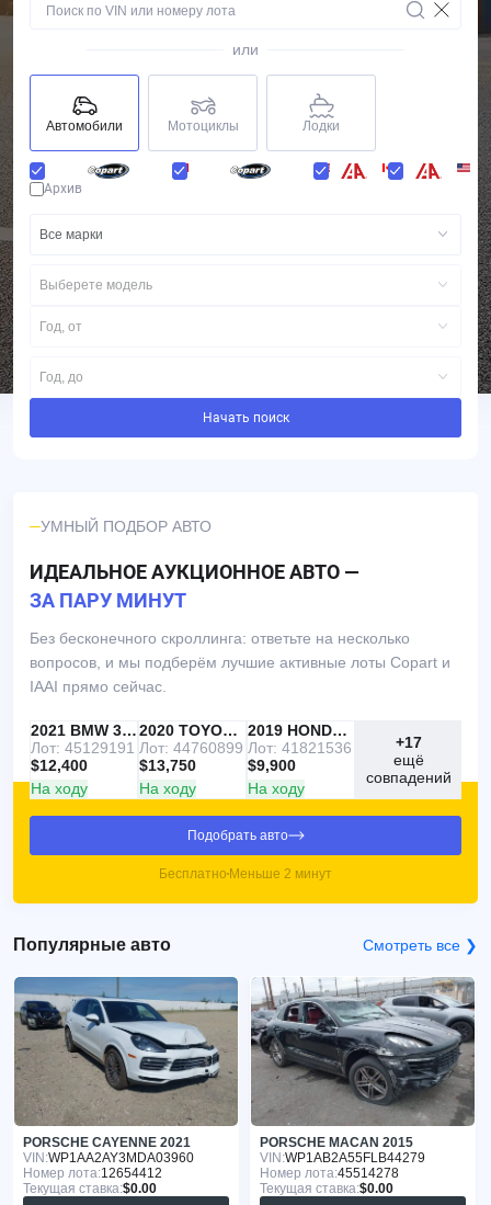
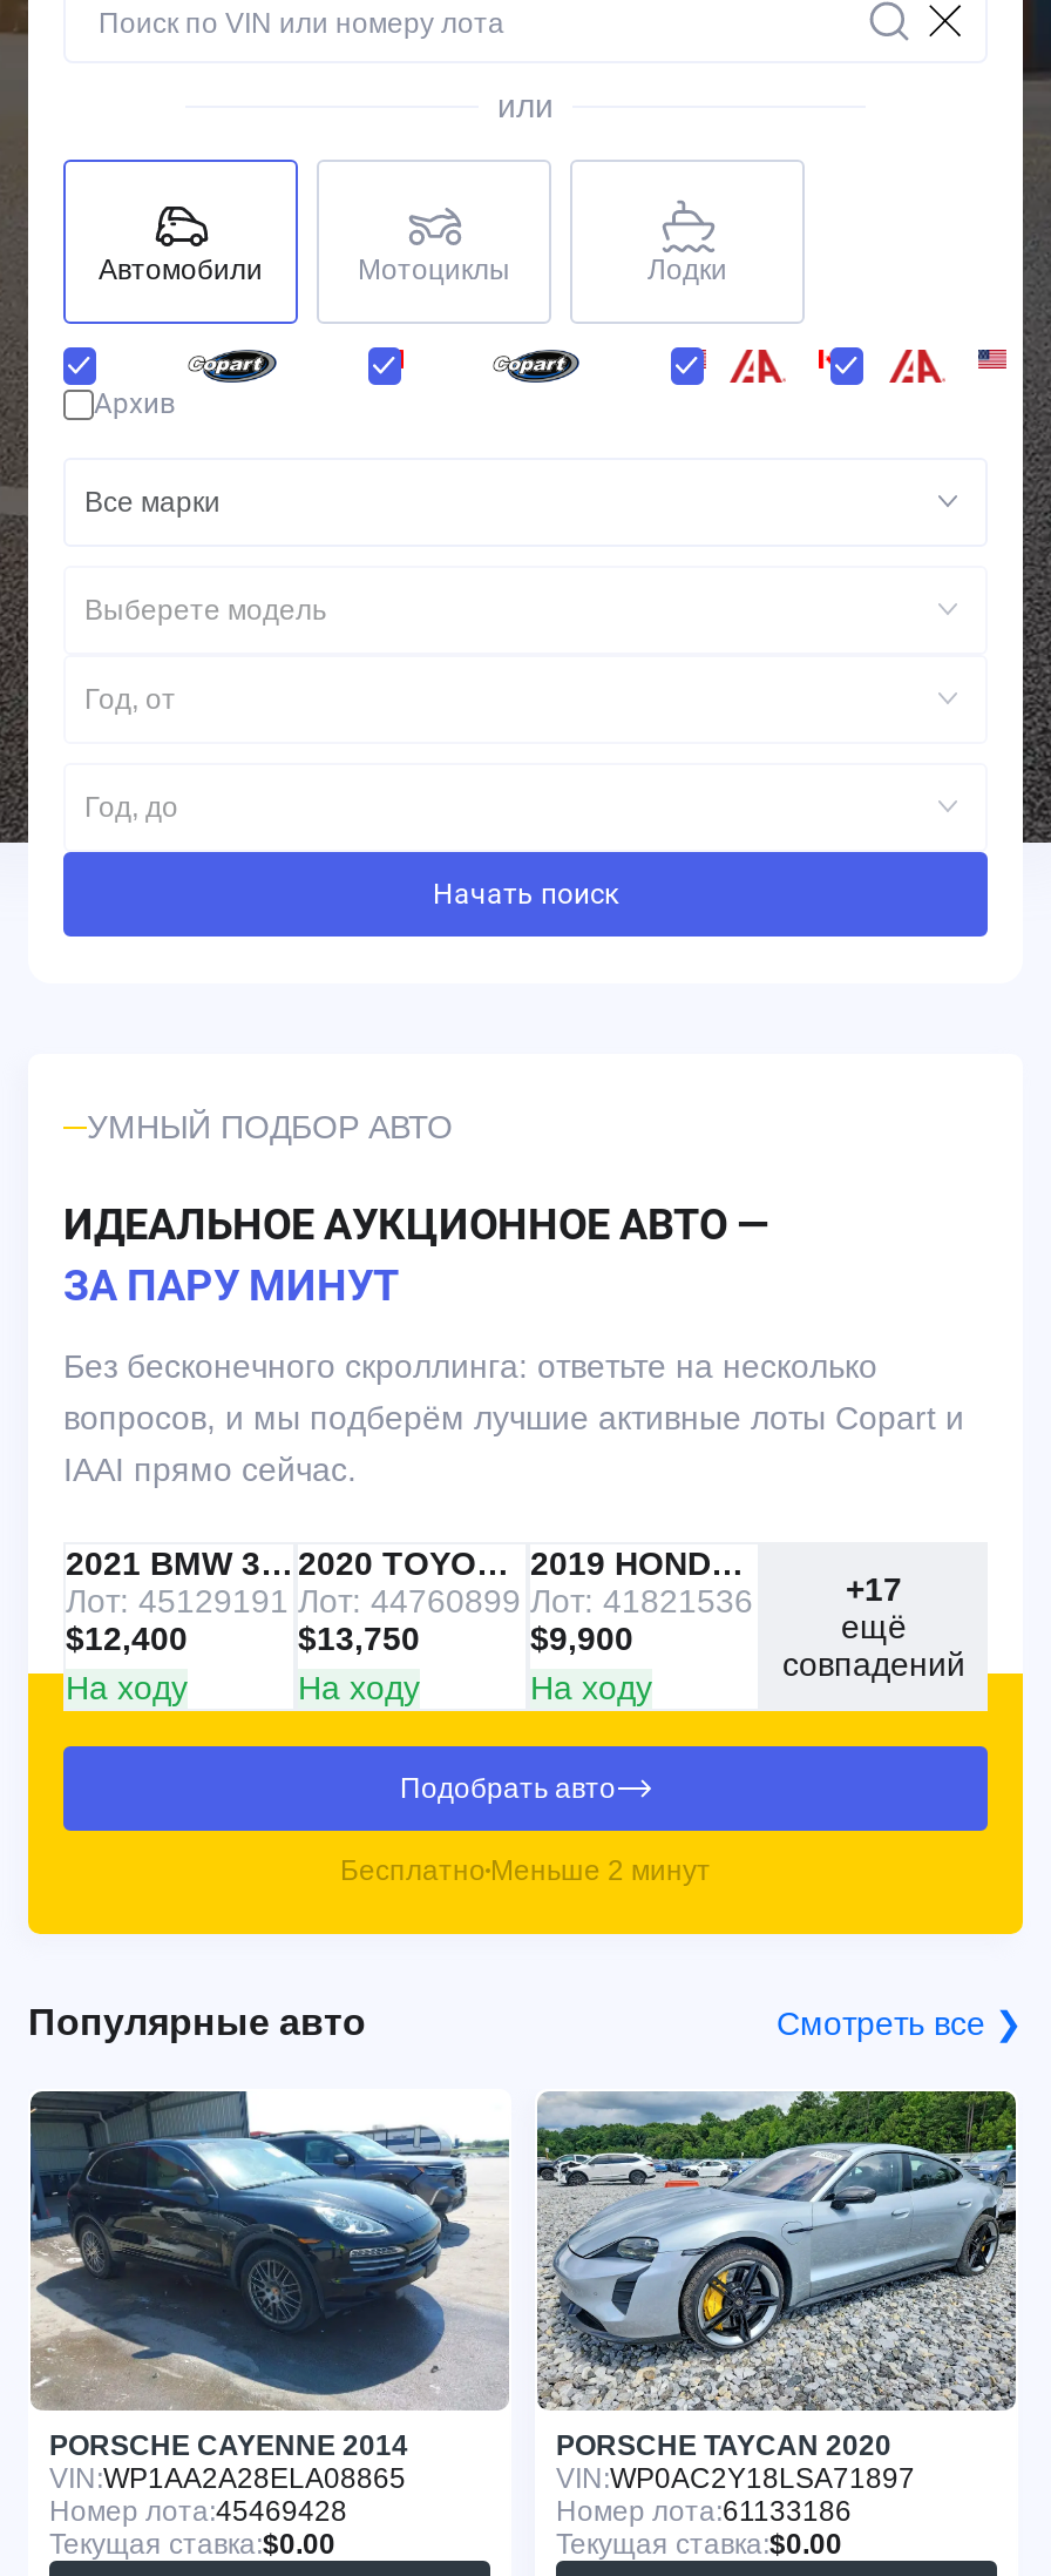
[14,976,239,1151] [image] | PORSCHE CAYENNE 2021 -> [28,2089,509,2463] [image] | PORSCHE CAYENNE 2014
[251,977,475,1151] [image] | PORSCHE MACAN 2015 -> [535,2089,1018,2463] [image] | PORSCHE TAYCAN 2020
[23,1151,194,1166] VIN: WP1AA2AY3MDA03960 -> [49,2463,406,2496] VIN: WP1AA2A28ELA08865
[260,1151,425,1166] VIN: WP1AB2A55FLB44279 -> [556,2463,915,2496] VIN: WP0AC2Y18LSA71897
[23,1166,162,1181] Номер лота:12654412 -> [49,2496,347,2529] Номер лота:45469428
[260,1166,399,1181] Номер лота:45514278 -> [556,2496,852,2529] Номер лота:61133186

